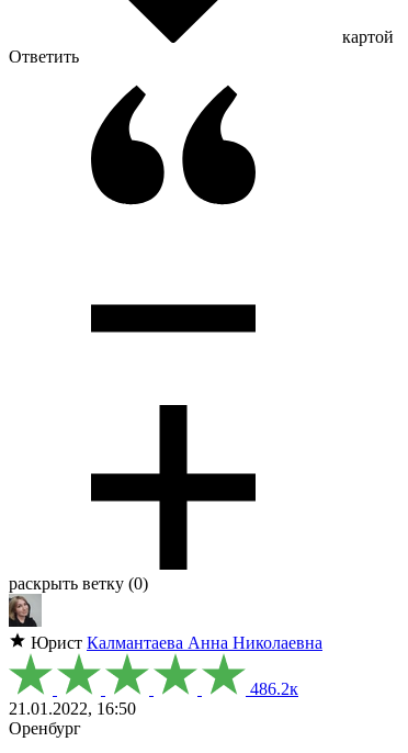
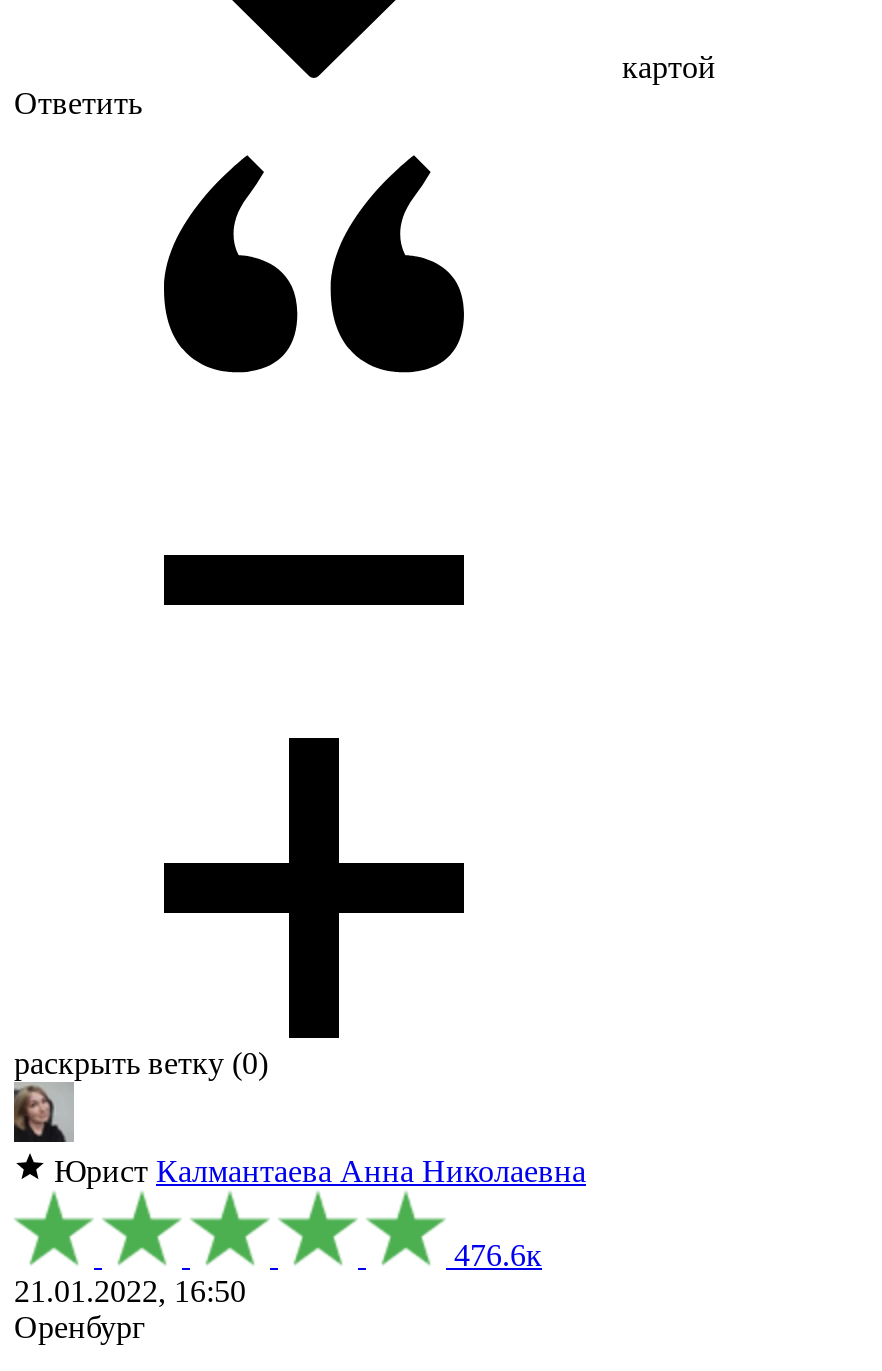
[246,680,298,698] 486.2к -> [446,1239,542,1273] 476.6к

